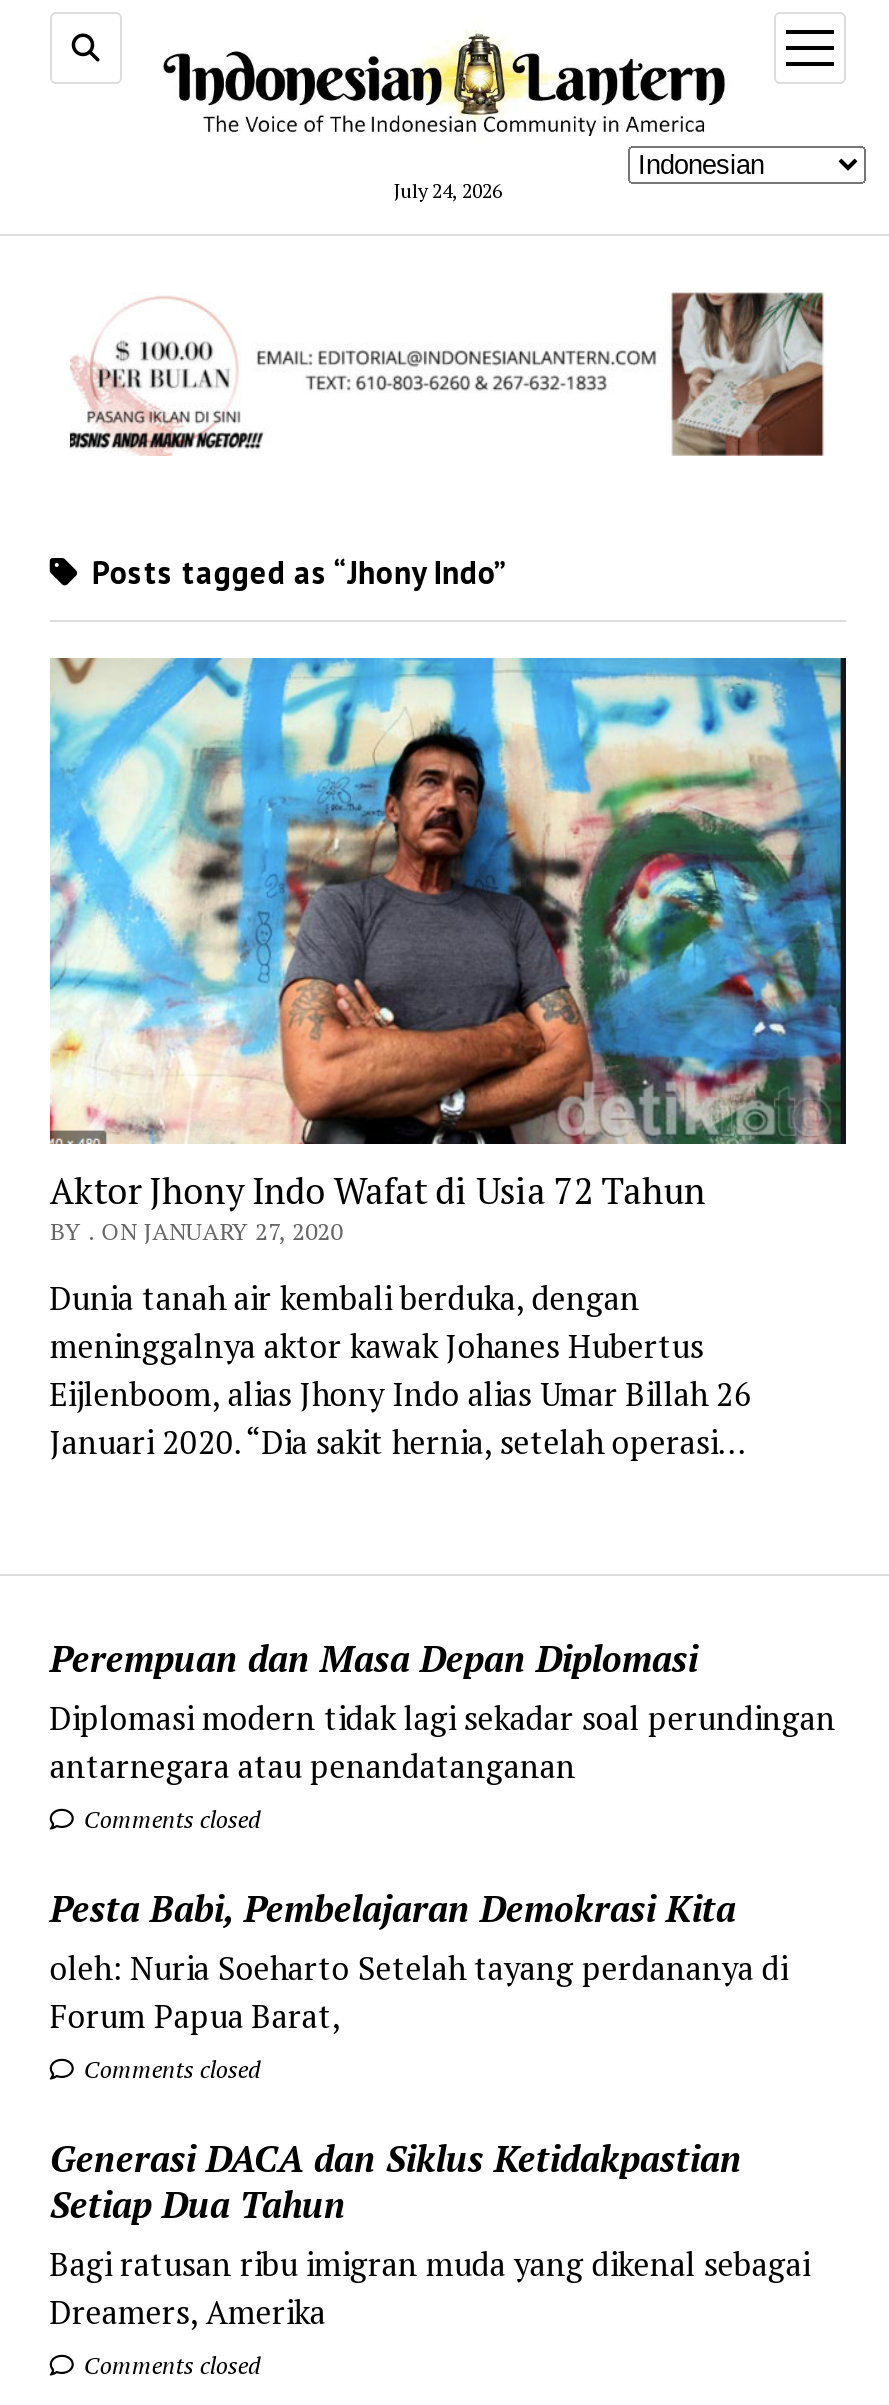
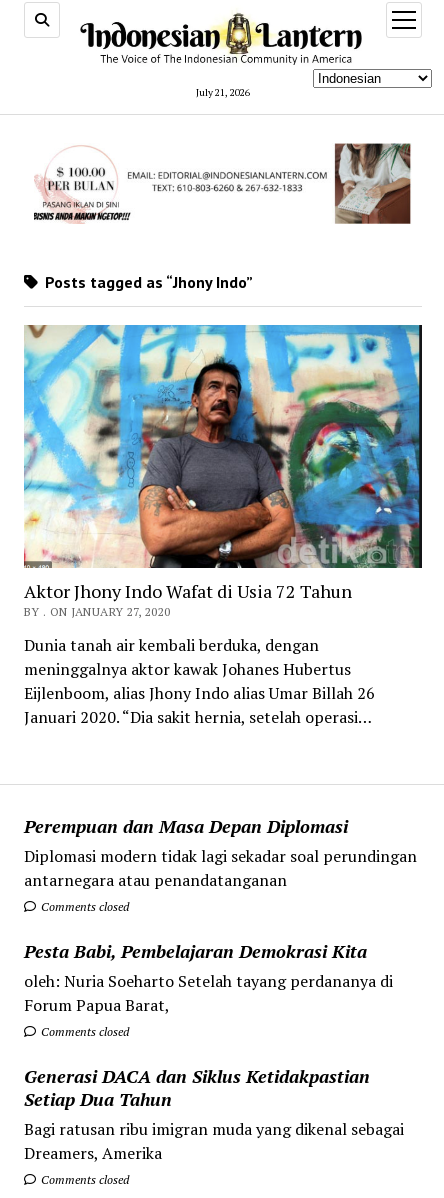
[394,179,502,205] July 24, 2026 -> [196,85,250,98] July 21, 2026

